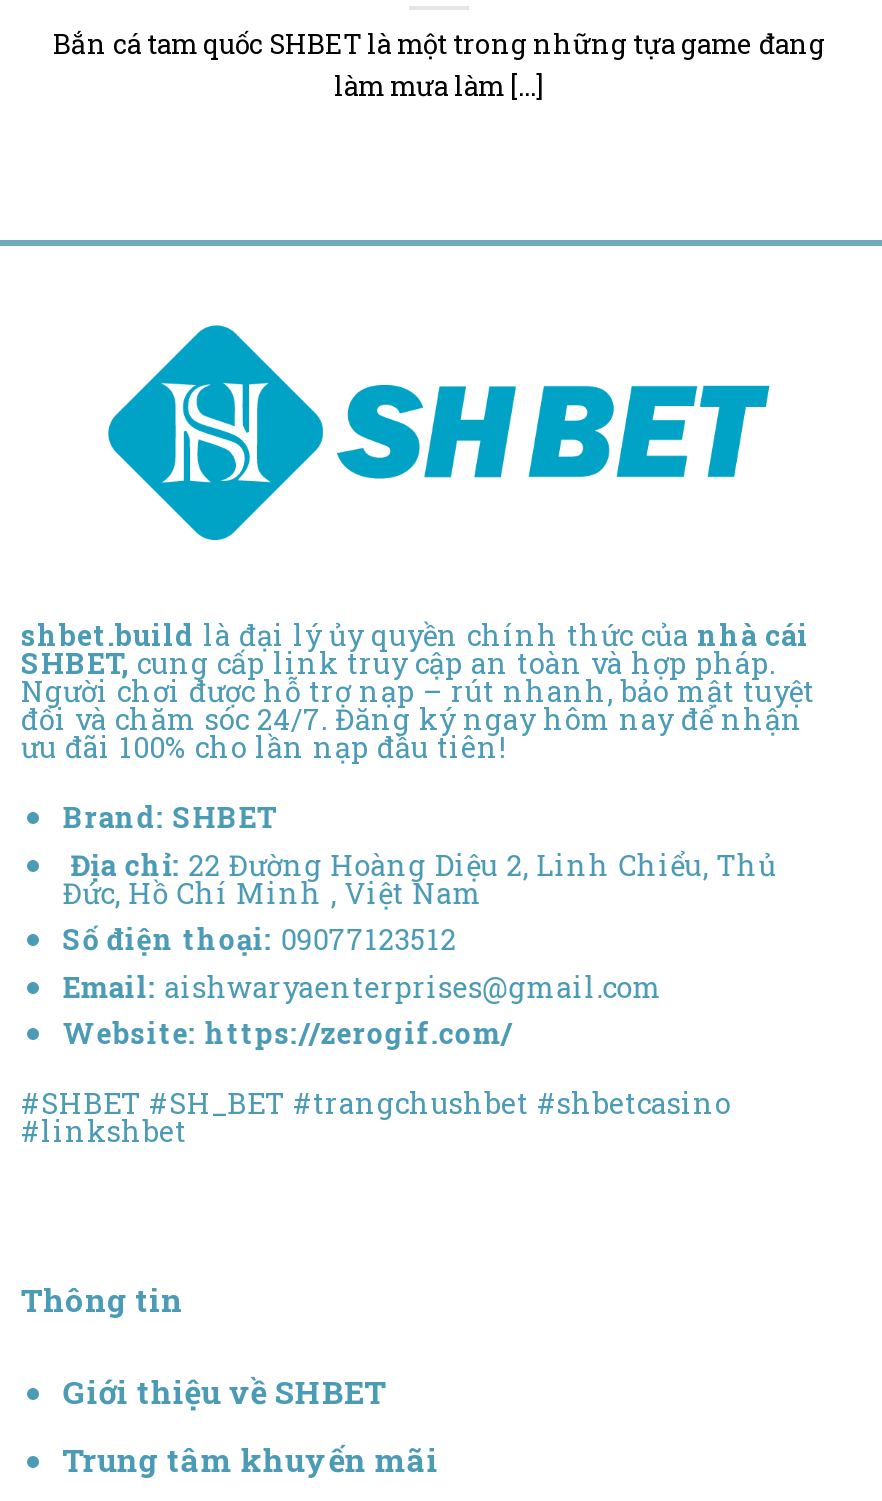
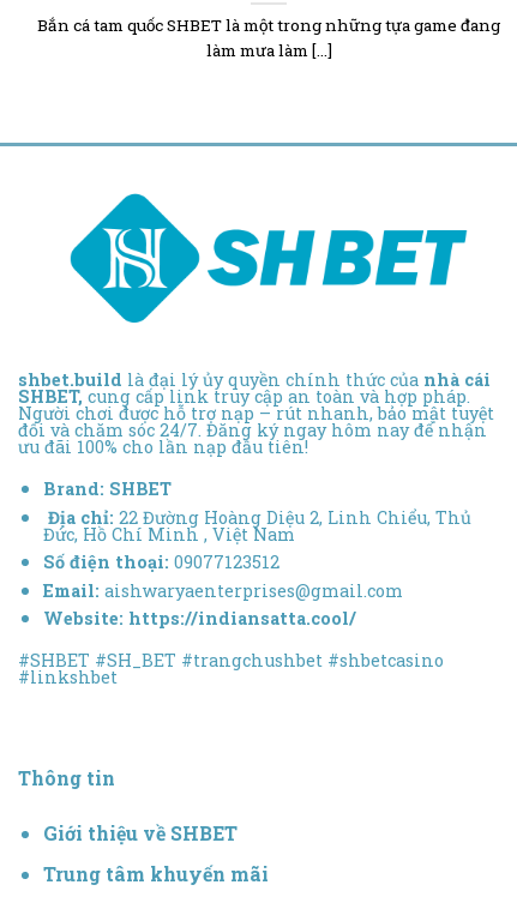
[63,1015,513,1053] Website: https://zerogif.com/ -> [43,607,356,630] Website: https://indiansatta.cool/

